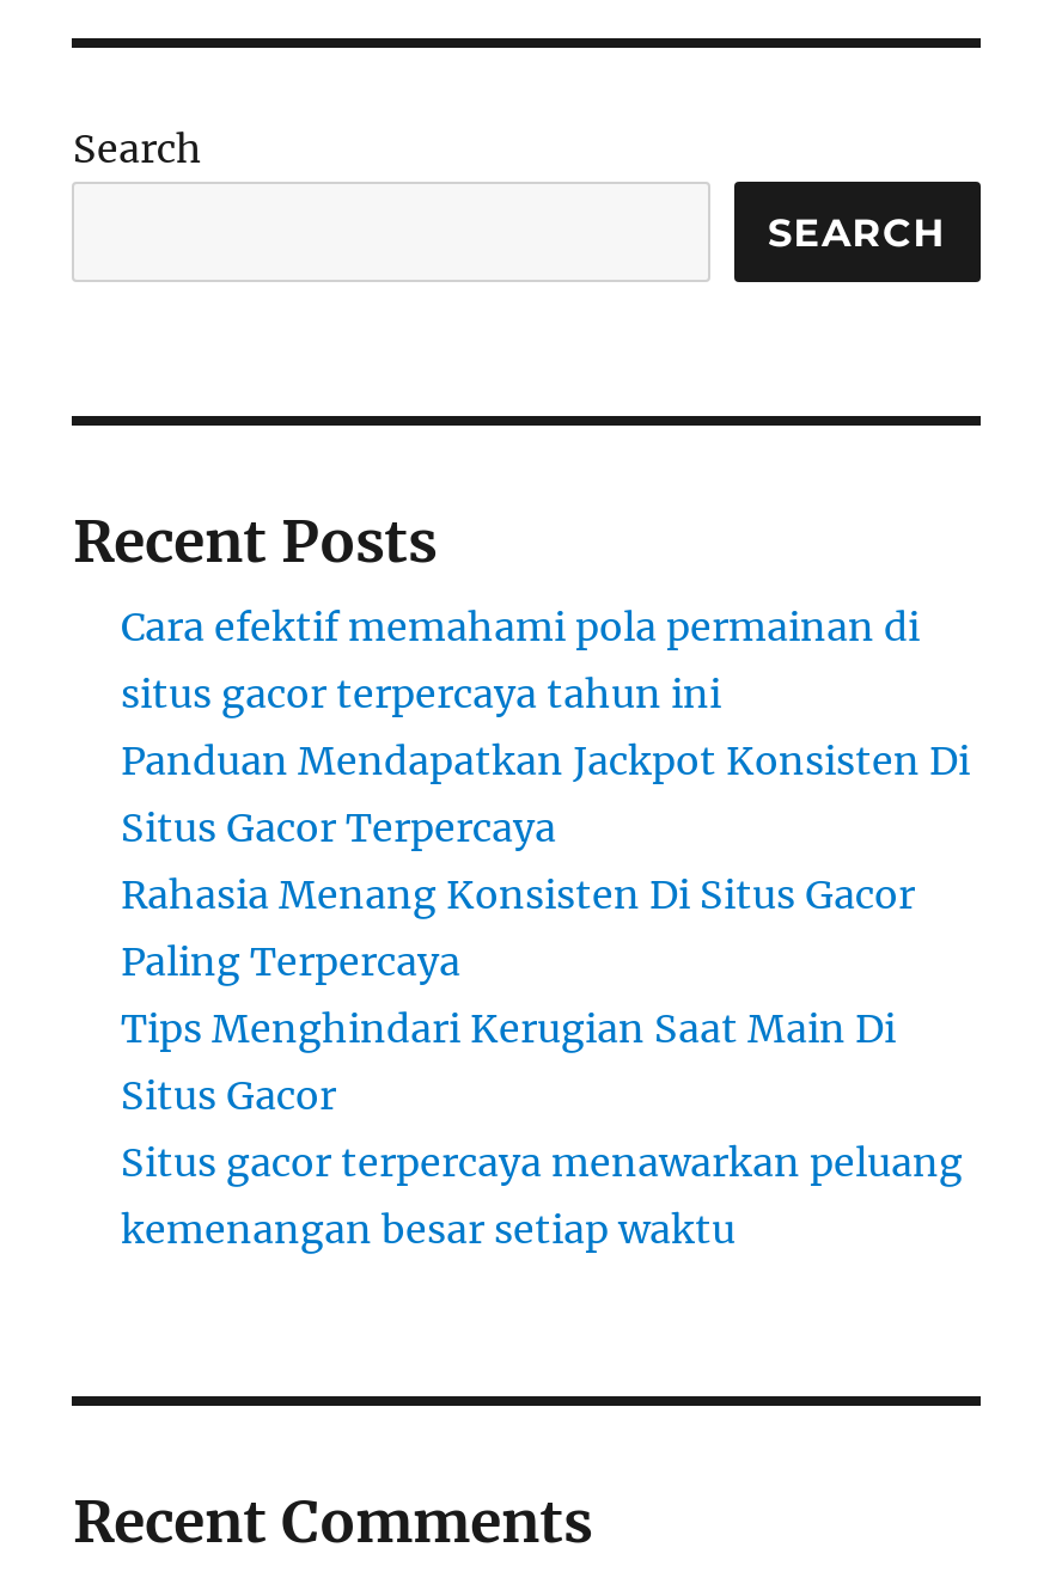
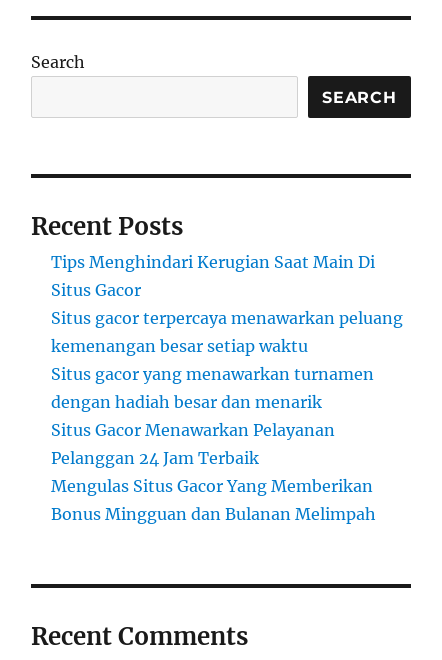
[121,603,970,985] Cara efektif memahami pola permainan di | situs gacor terpercaya tahun ini | Panduan Mendapatkan Jackpot Konsisten Di | Situs Gacor Terpercaya | Rahasia Menang Konsisten Di Situs Gacor | Paling Terpercaya -> none
moved [121,1004,963,1253] -> [51,252,403,356]: Tips Menghindari Kerugian Saat Main Di | Situs Gacor | Situs gacor terpercaya menawarkan peluang | kemenangan besar setiap waktu
none -> [51,364,376,524] Situs gacor yang menawarkan turnamen | dengan hadiah besar dan menarik | Situs Gacor Menawarkan Pelayanan | Pelanggan 24 Jam Terbaik | Mengulas Situs Gacor Yang Memberikan | Bonus Mingguan dan Bulanan Melimpah

